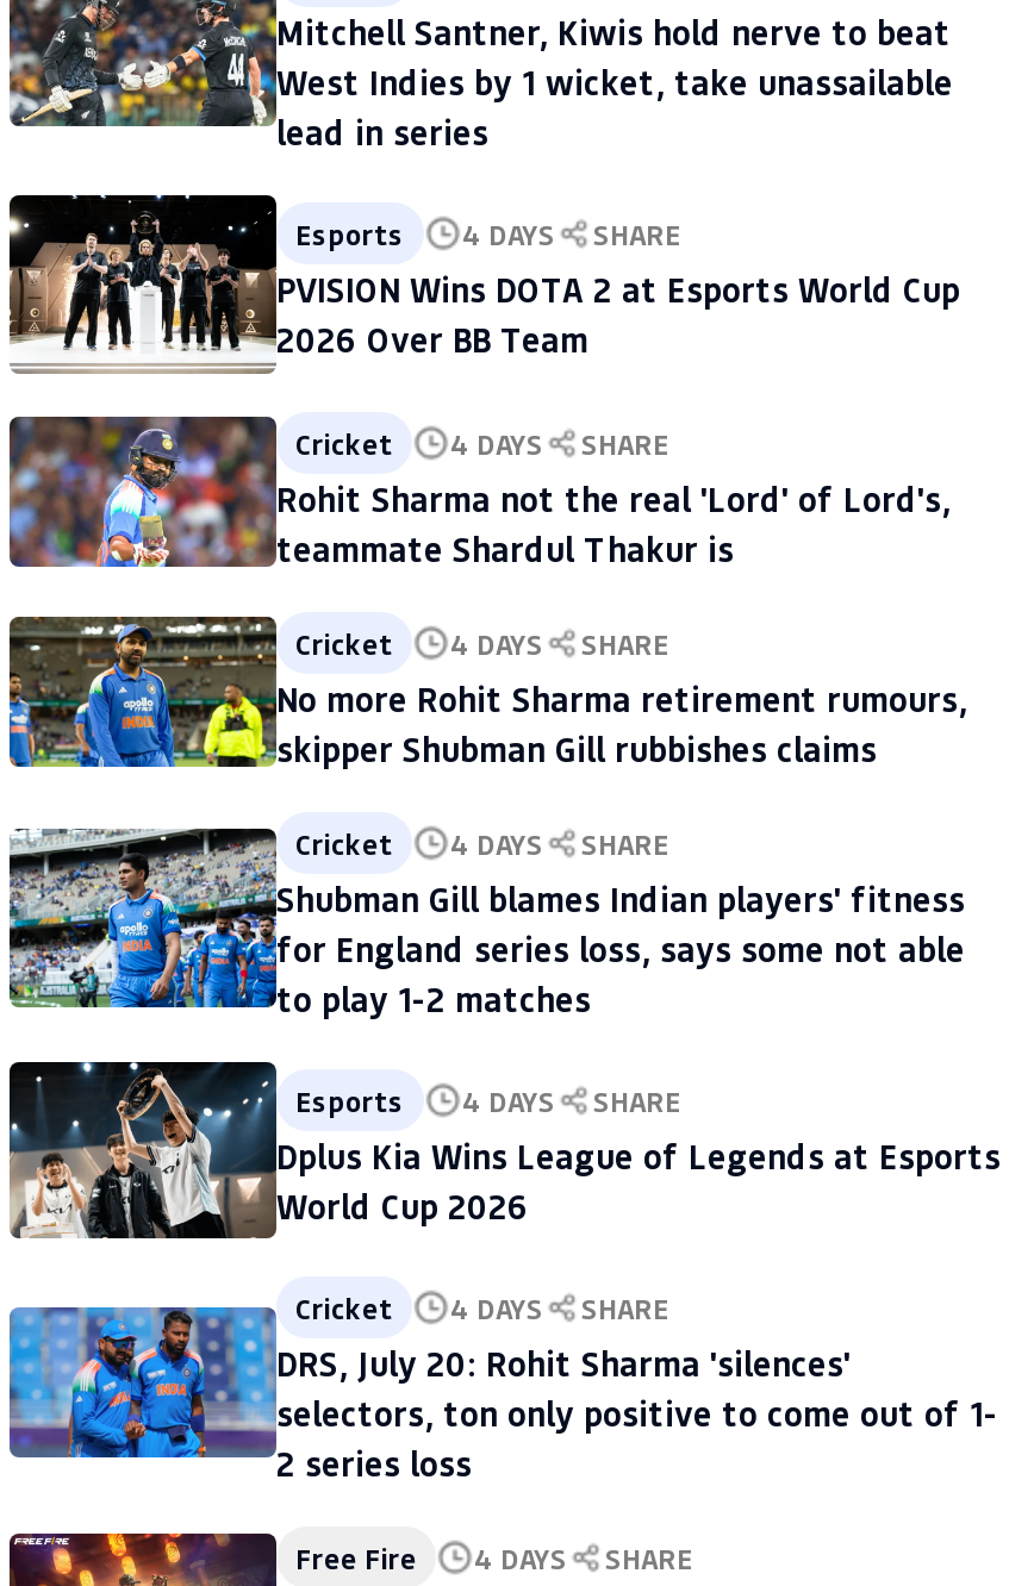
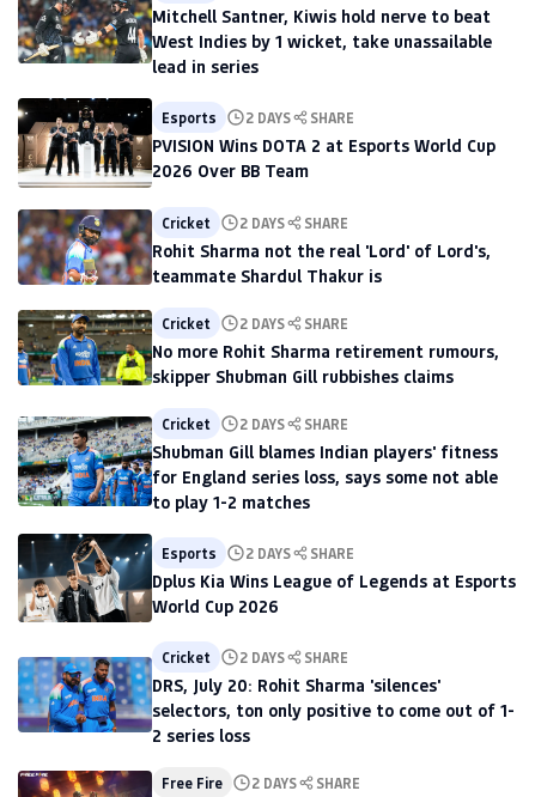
[295,216,681,254] Esports 4 DAYS SHARE -> [162,108,354,127] Esports 2 DAYS SHARE
[295,423,669,462] Cricket 4 DAYS SHARE -> [162,213,348,232] Cricket 2 DAYS SHARE
[295,623,669,662] Cricket 4 DAYS SHARE -> [162,313,348,332] Cricket 2 DAYS SHARE
[295,823,669,862] Cricket 4 DAYS SHARE -> [162,414,348,433] Cricket 2 DAYS SHARE
[295,1081,681,1119] Esports 4 DAYS SHARE -> [162,543,354,563] Esports 2 DAYS SHARE
[295,1290,669,1328] Cricket 4 DAYS SHARE -> [162,648,348,667] Cricket 2 DAYS SHARE
[295,1540,693,1578] Free Fire 4 DAYS SHARE -> [162,774,360,793] Free Fire 2 DAYS SHARE

